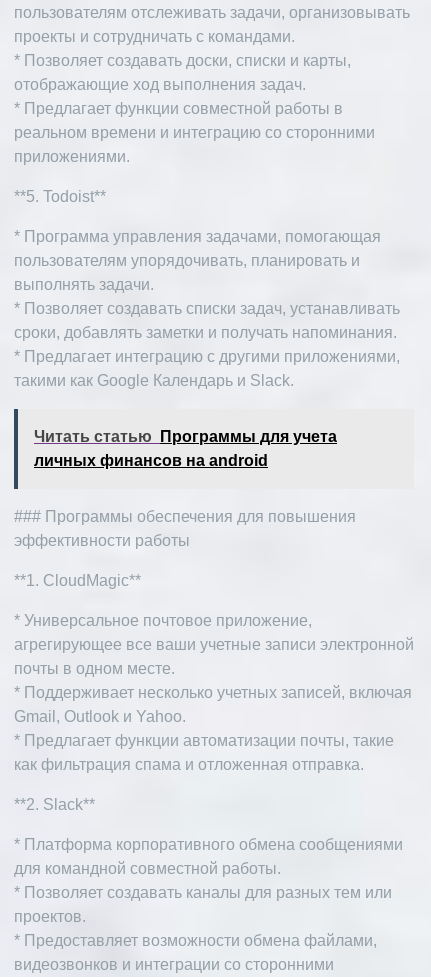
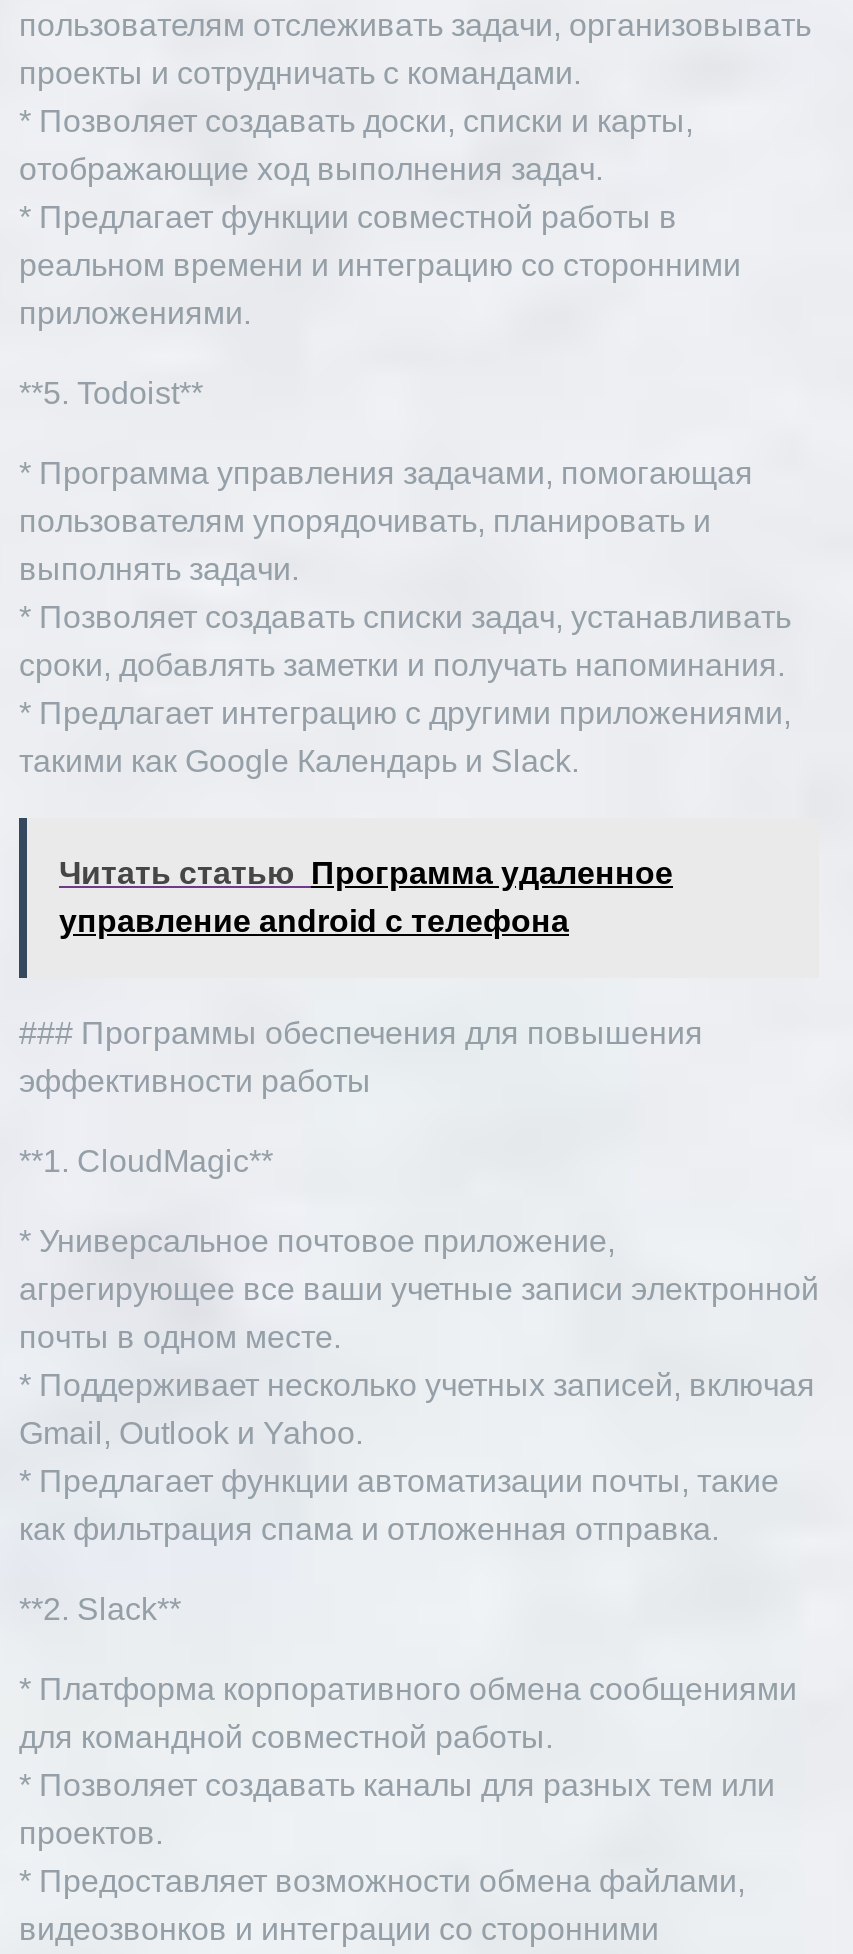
[34,428,337,469] Читать статью Программы для учета | личных финансов на android -> [59,856,673,938] Читать статью Программа удаленное | управление android с телефона

